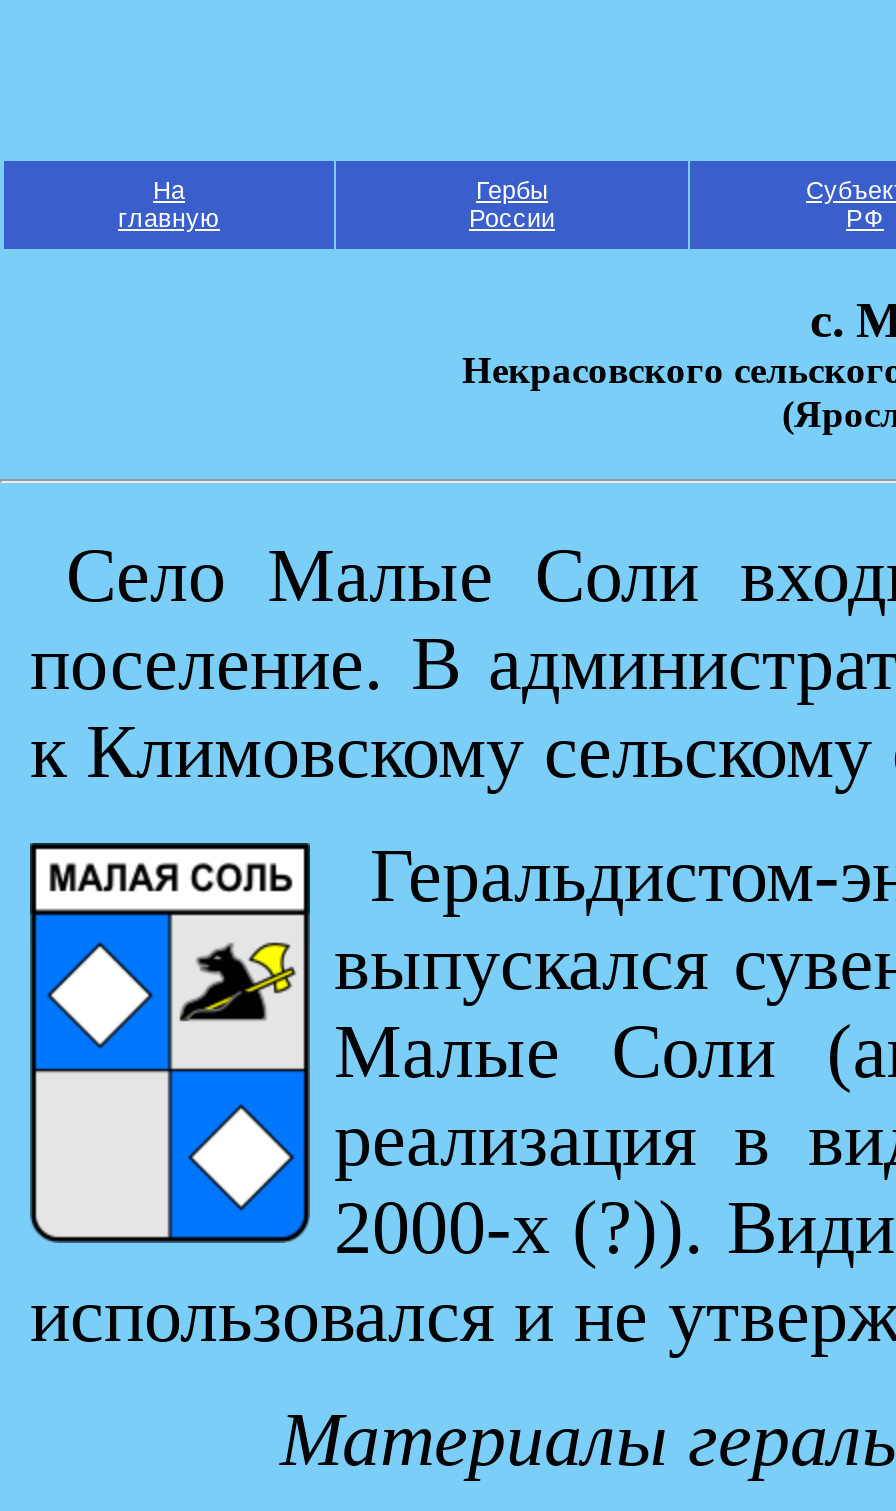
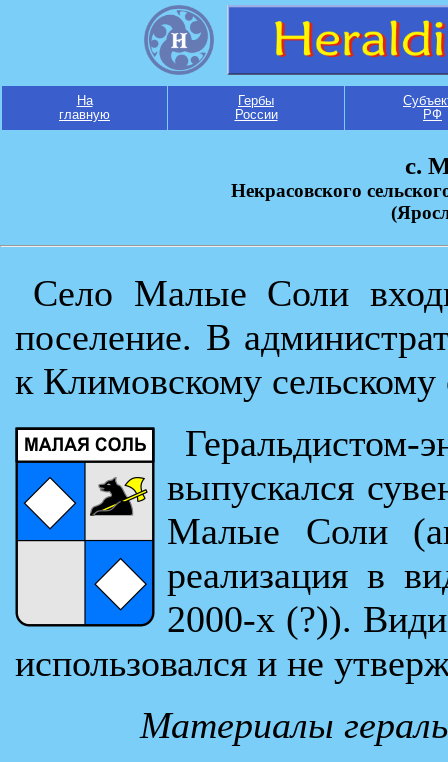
none -> [144,5,214,75] [image]
none -> [227,6,445,76] [image]

